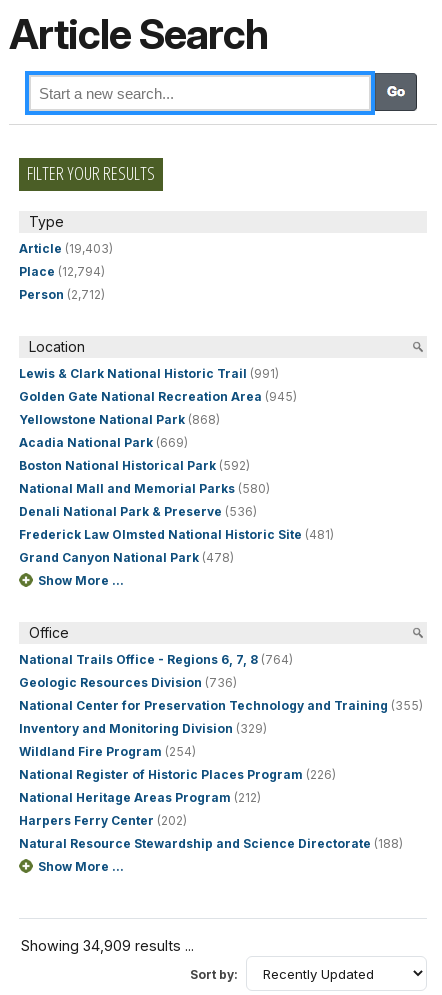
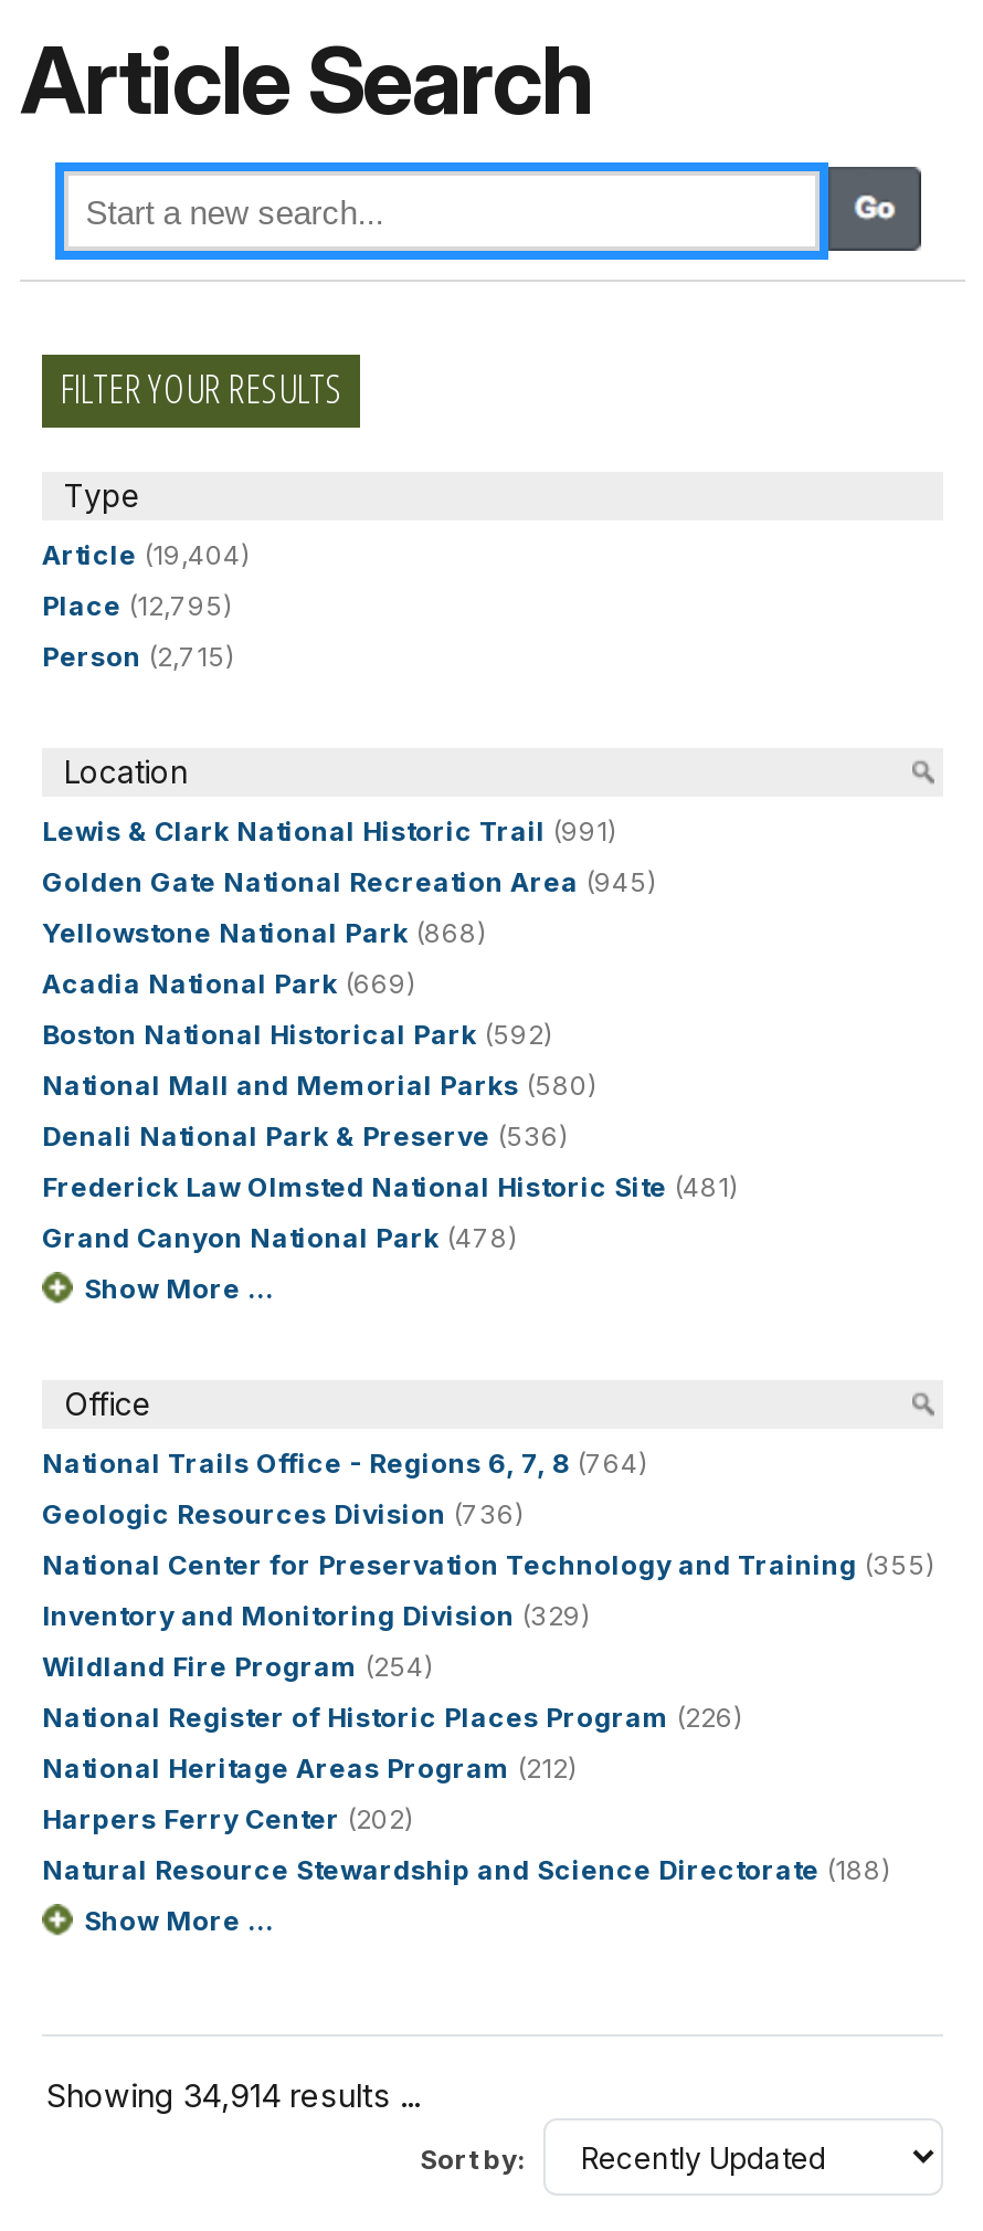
[19,241,113,256] Article (19,403) -> [42,539,250,572] Article (19,404)
[19,264,105,279] Place (12,794) -> [42,589,232,623] Place (12,795)
[19,287,105,302] Person (2,712) -> [42,640,234,673] Person (2,715)
[21,937,194,954] Showing 34,909 results ... -> [46,2077,420,2114] Showing 34,914 results ...

